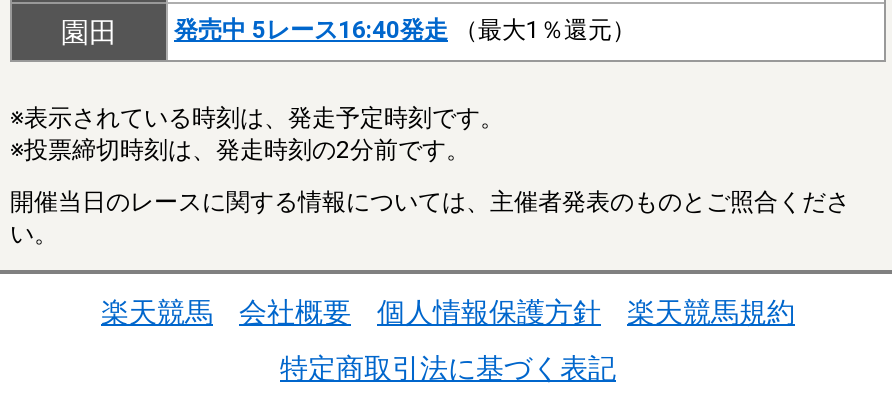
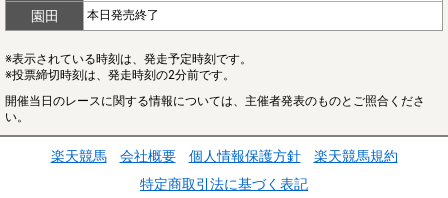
[174,16,636,44] 発売中 5レース16:40発走（最大1％還元） -> [87,8,159,22] 本日発売終了

